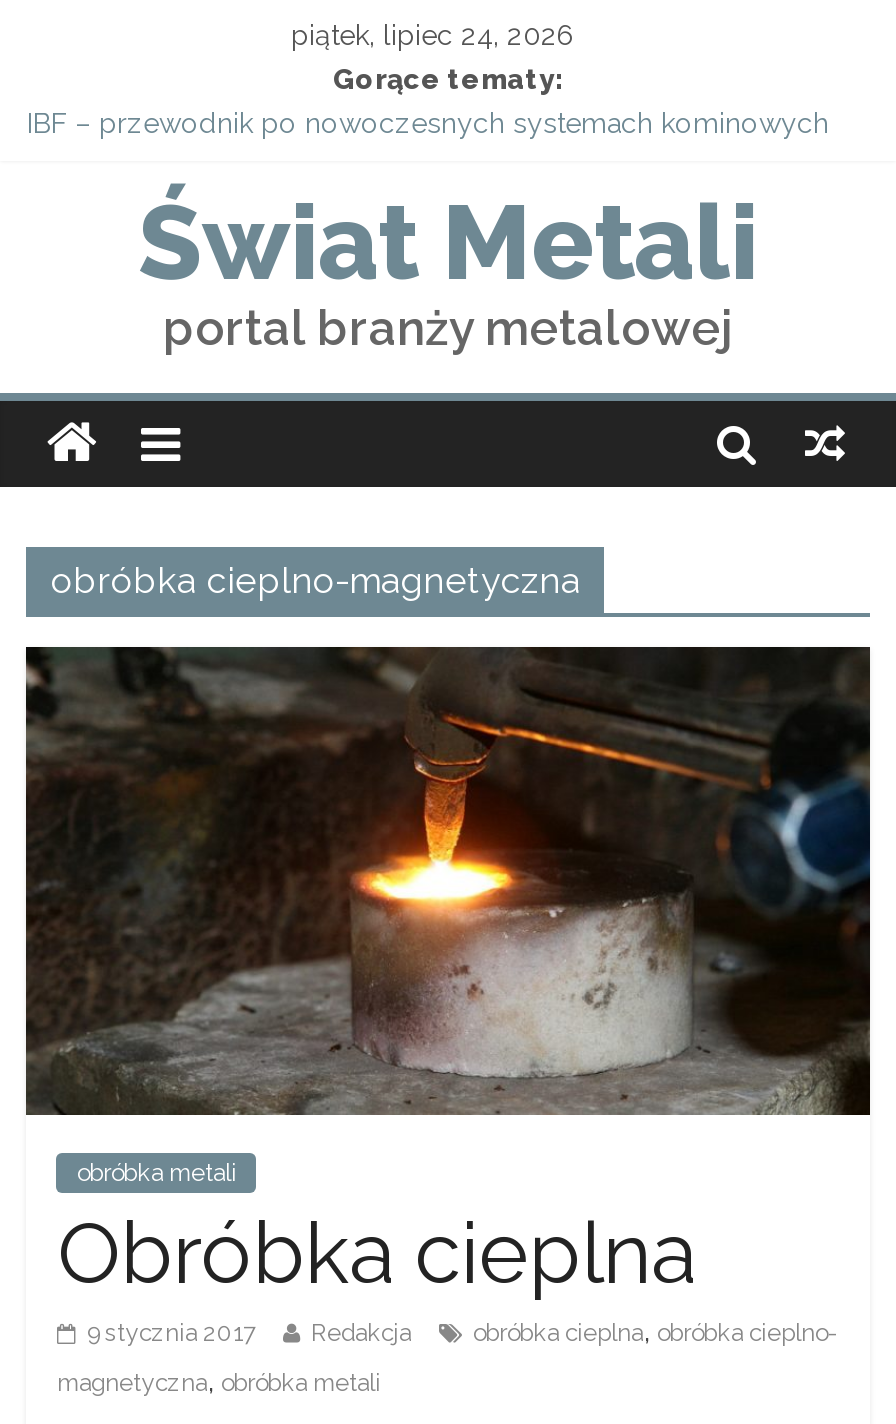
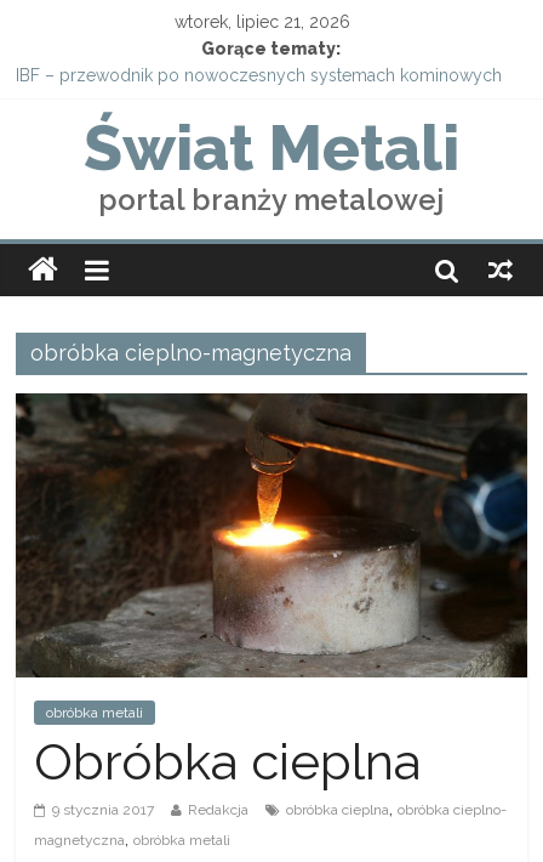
[291,19,575,51] piątek, lipiec 24, 2026 -> [175,12,350,32] wtorek, lipiec 21, 2026

